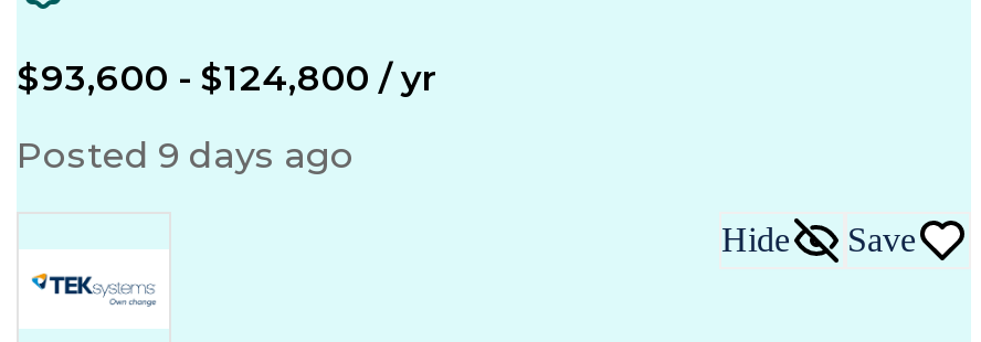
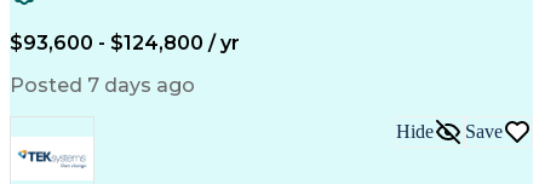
[17,135,355,177] Posted 9 days ago -> [10,74,195,97] Posted 7 days ago

